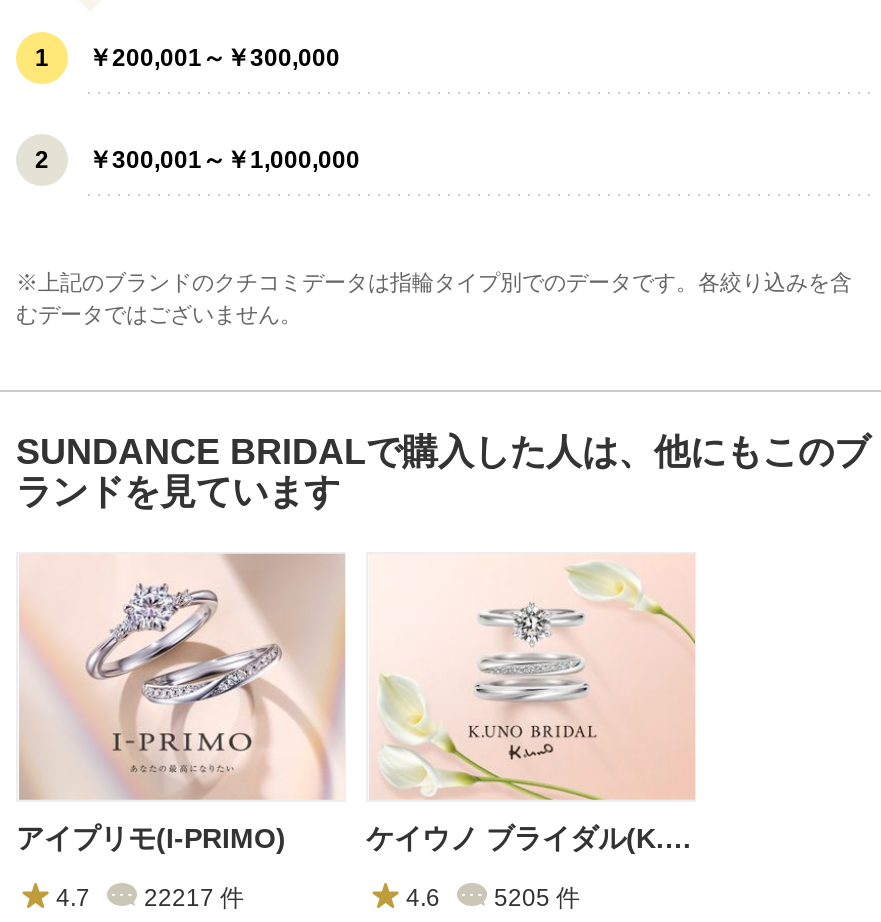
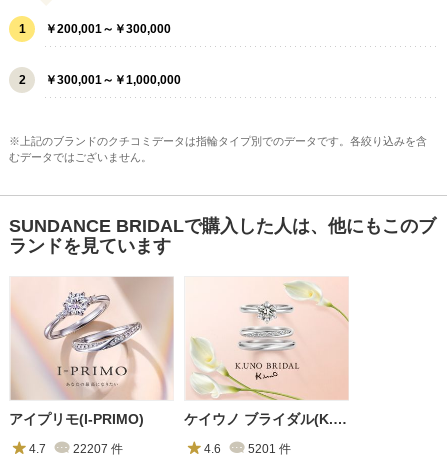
[56,884,244,912] 4.7 22217 件 -> [29,442,123,456] 4.7 22207 件
[406,884,580,912] 4.6 5205 件 -> [204,442,291,456] 4.6 5201 件

